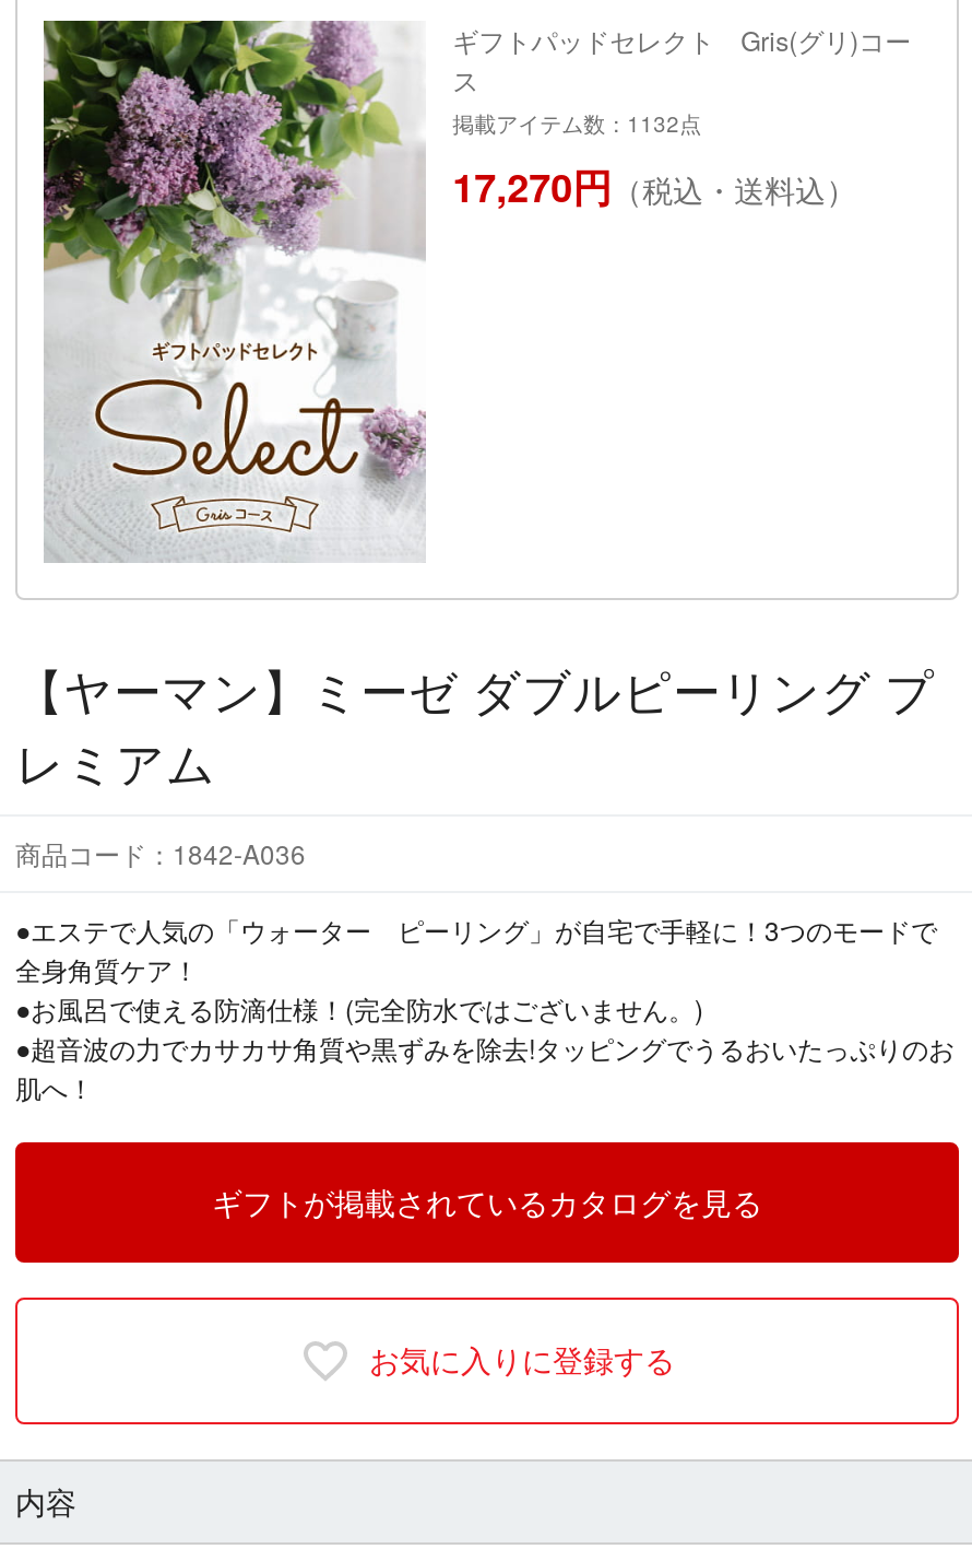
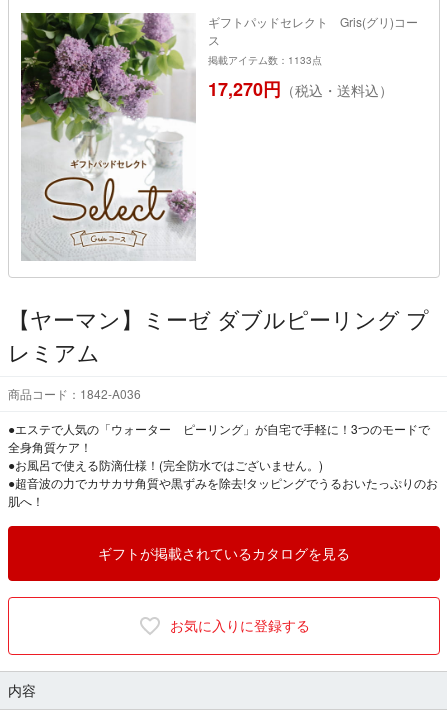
[452,108,701,139] 掲載アイテム数：1132点 -> [208,53,322,67] 掲載アイテム数：1133点

